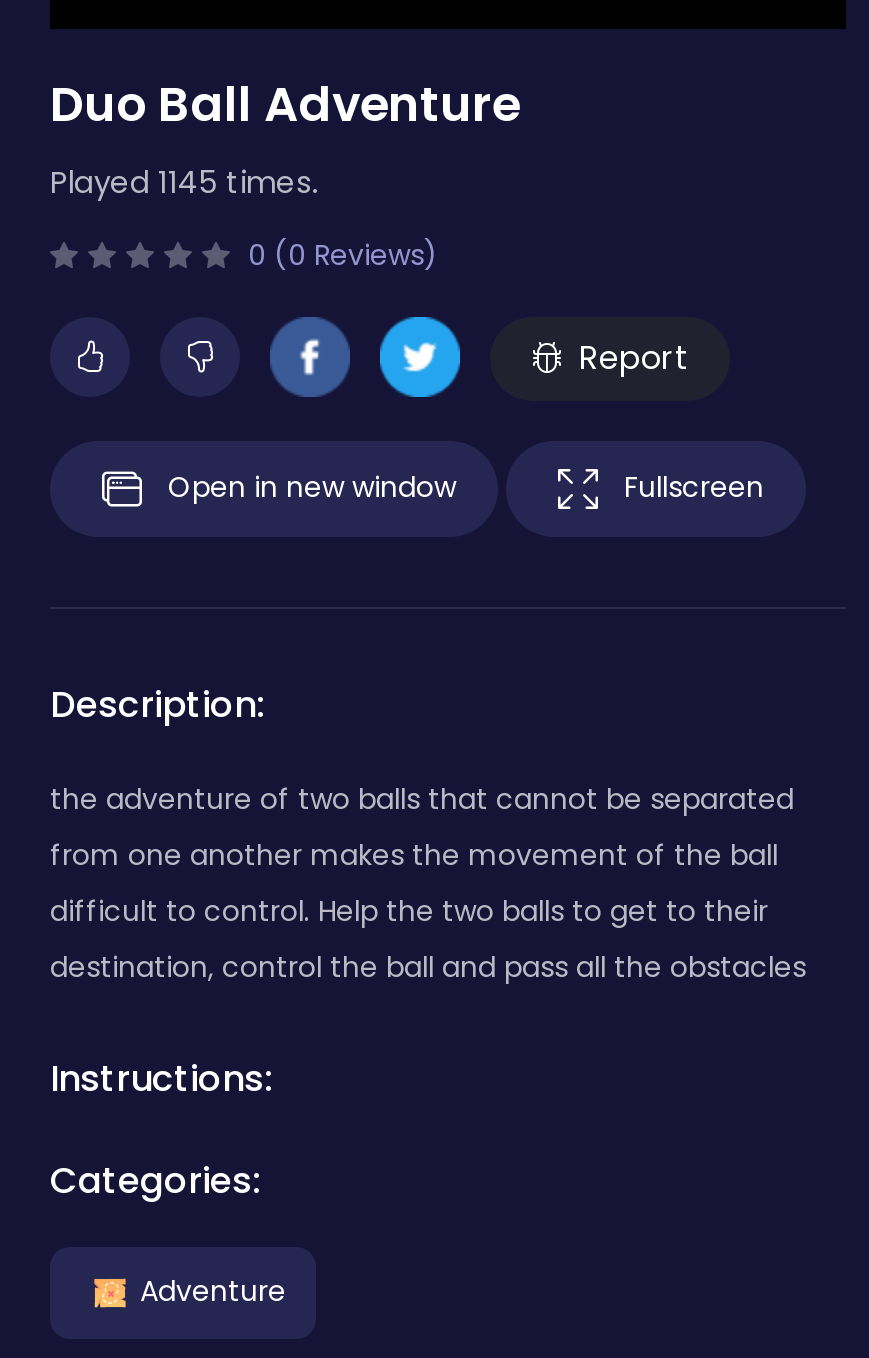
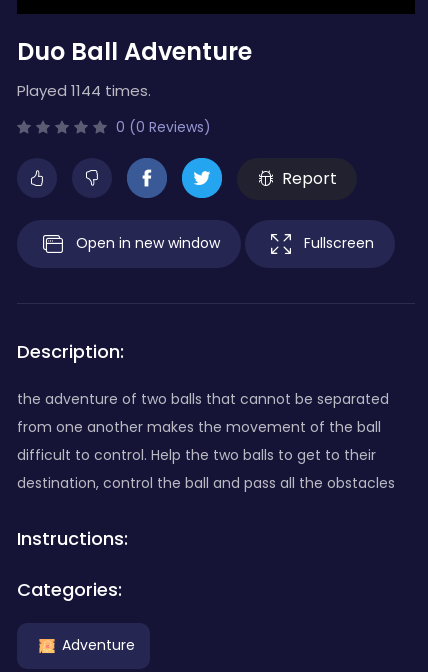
[50,161,318,203] Played 1145 times. -> [17,80,151,101] Played 1144 times.

